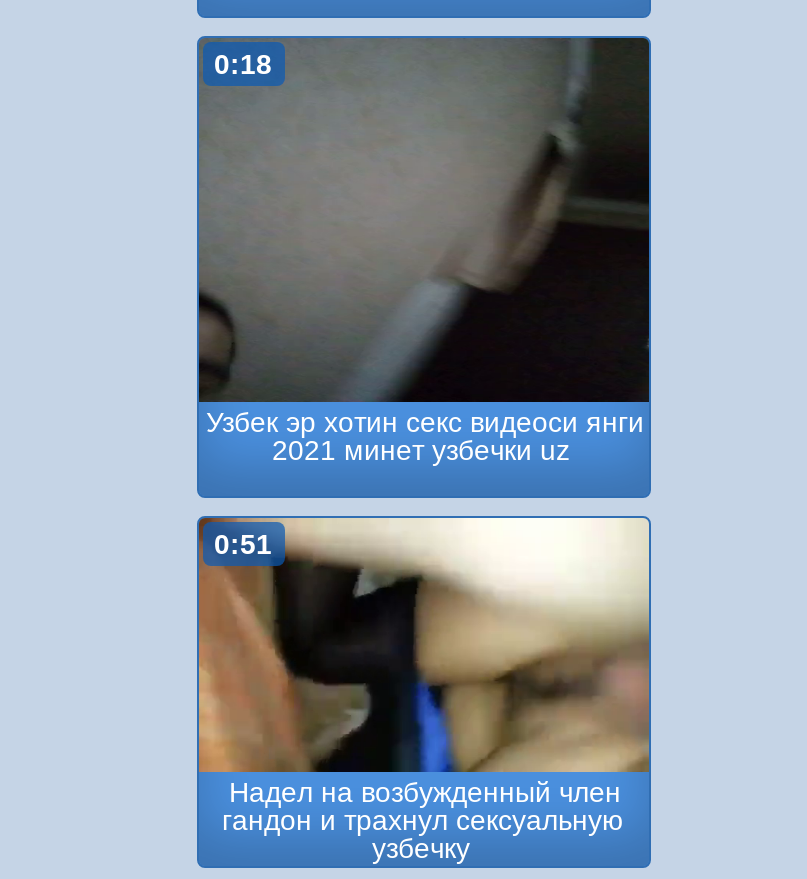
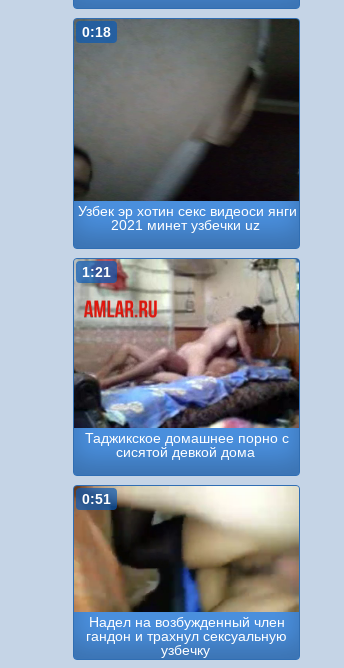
none -> [74,258,300,422] [image] | 1:21
none -> [85,429,289,459] Таджикское домашнее порно с | сисятой девкой дома

